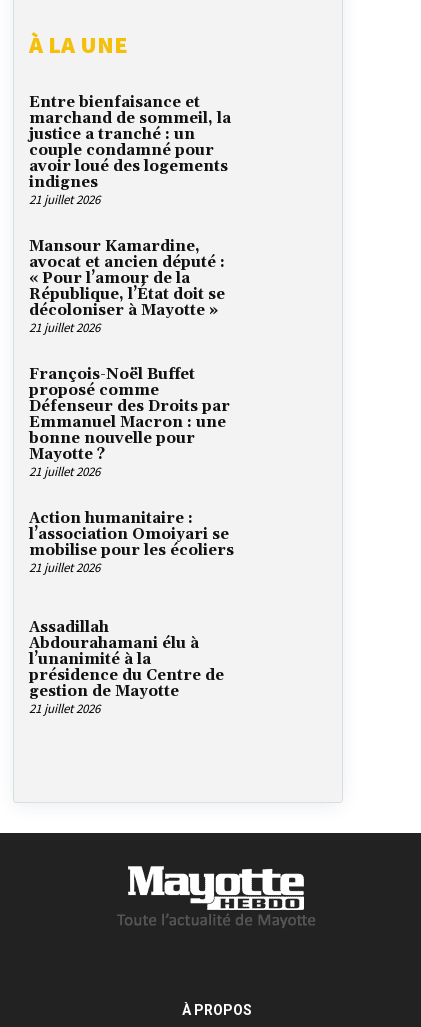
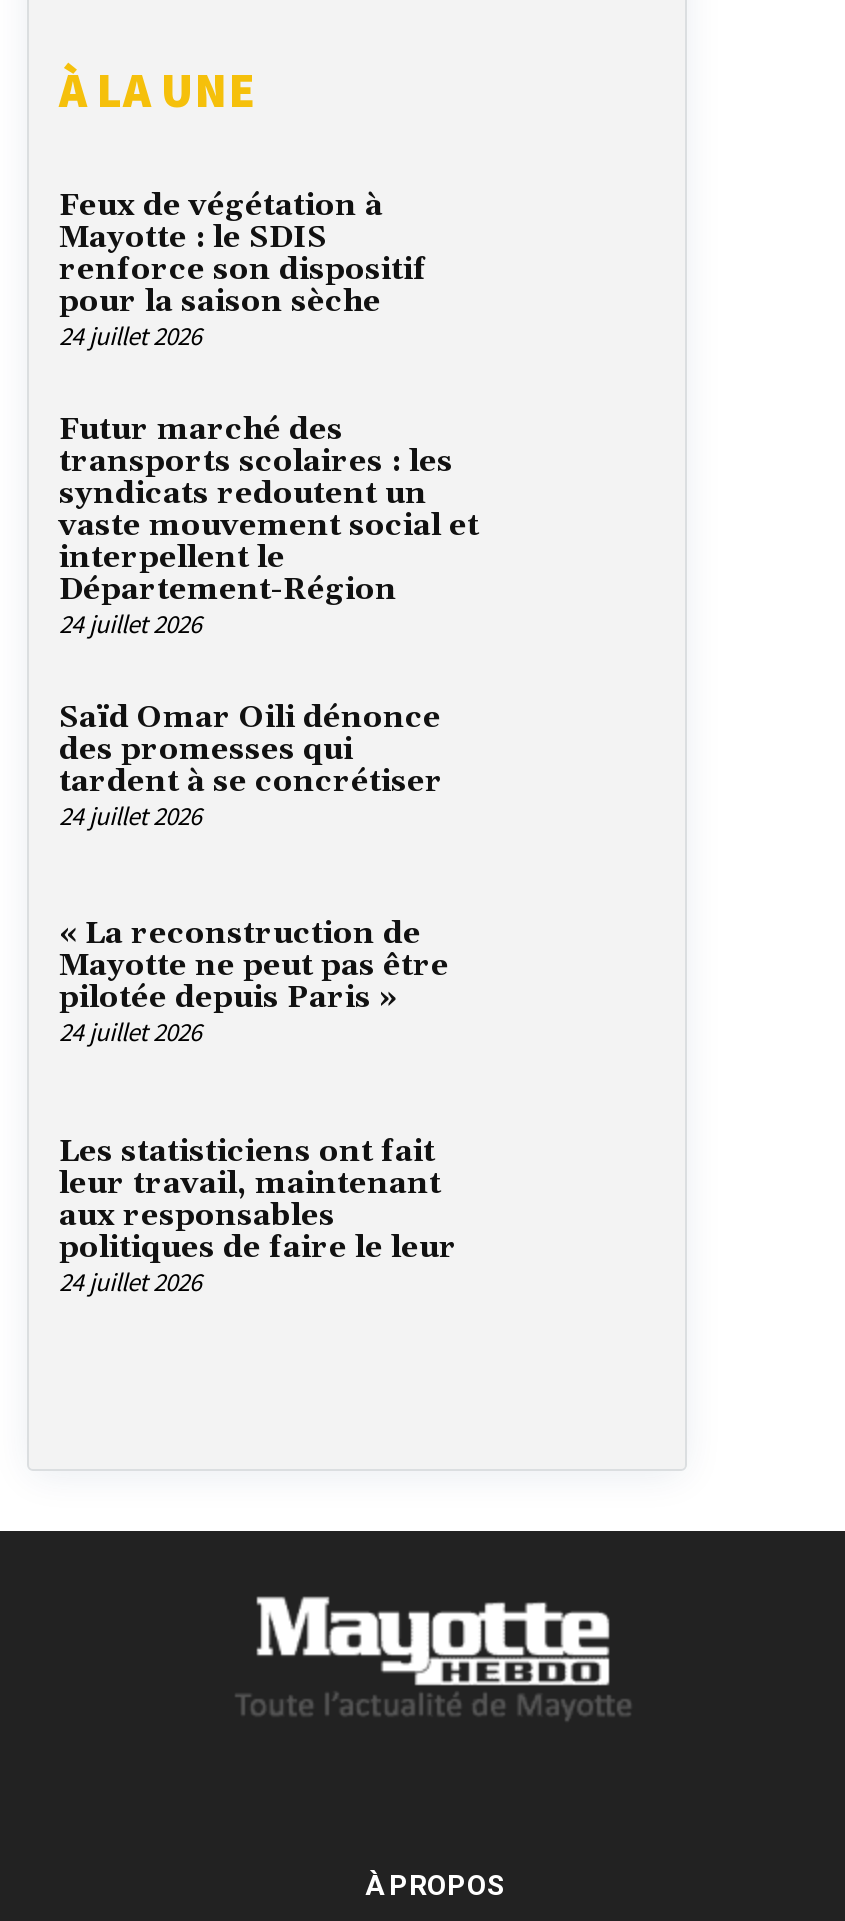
[29,93,231,208] Entre bienfaisance et | marchand de sommeil, la | justice a tranché : un | couple condamné pour | avoir loué des logements | indignes | 21 juillet 2026 -> [59,187,427,353] Feux de végétation à | Mayotte : le SDIS | renforce son dispositif | pour la saison sèche | 24 juillet 2026
[29,237,225,336] Mansour Kamardine, | avocat et ancien député : | « Pour l’amour de la | République, l’État doit se | décoloniser à Mayotte » | 21 juillet 2026 -> [59,411,479,641] Futur marché des | transports scolaires : les | syndicats redoutent un | vaste mouvement social et | interpellent le | Département-Région | 24 juillet 2026
[29,365,230,480] François-Noël Buffet | proposé comme | Défenseur des Droits par | Emmanuel Macron : une | bonne nouvelle pour | Mayotte ? | 21 juillet 2026 -> [59,699,443,833] Saïd Omar Oili dénonce | des promesses qui | tardent à se concrétiser | 24 juillet 2026
[29,509,234,576] Action humanitaire : | l’association Omoiyari se | mobilise pour les écoliers | 21 juillet 2026 -> [59,916,449,1050] « La reconstruction de | Mayotte ne peut pas être | pilotée depuis Paris » | 24 juillet 2026
[29,617,224,716] Assadillah | Abdourahamani élu à | l’unanimité à la | présidence du Centre de | gestion de Mayotte | 21 juillet 2026 -> [59,1133,457,1299] Les statisticiens ont fait | leur travail, maintenant | aux responsables | politiques de faire le leur | 24 juillet 2026

